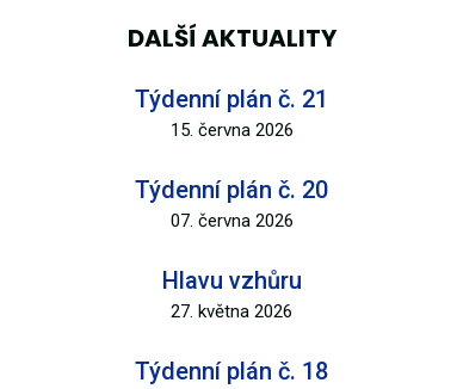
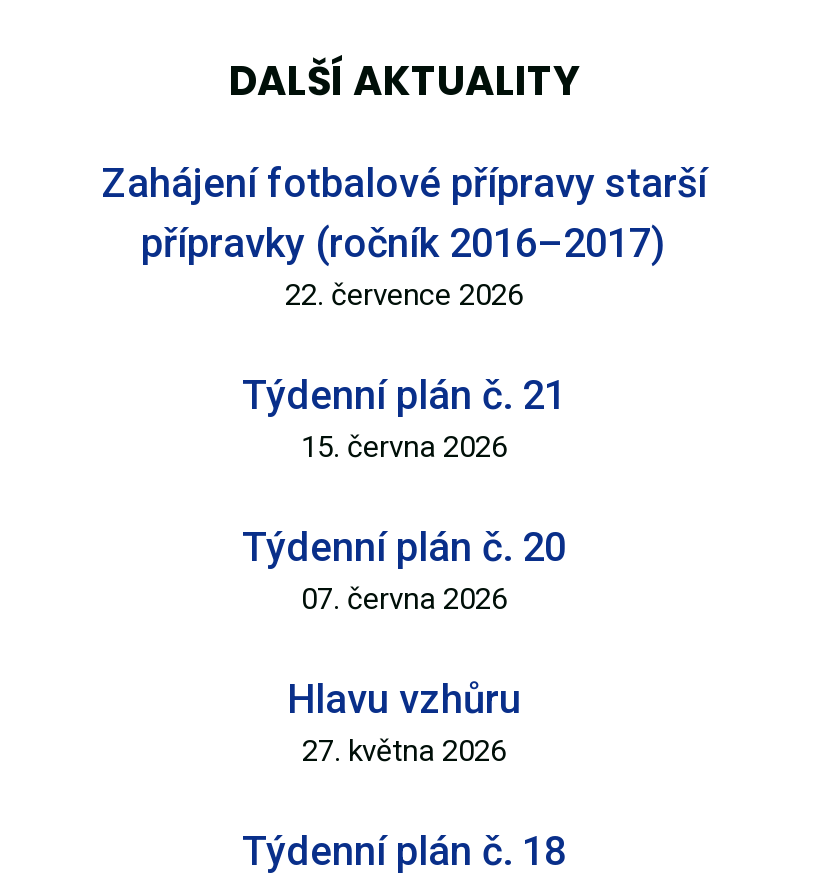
none -> [101,159,707,313] Zahájení fotbalové přípravy starší | přípravky (ročník 2016–2017) | 22. července 2026

